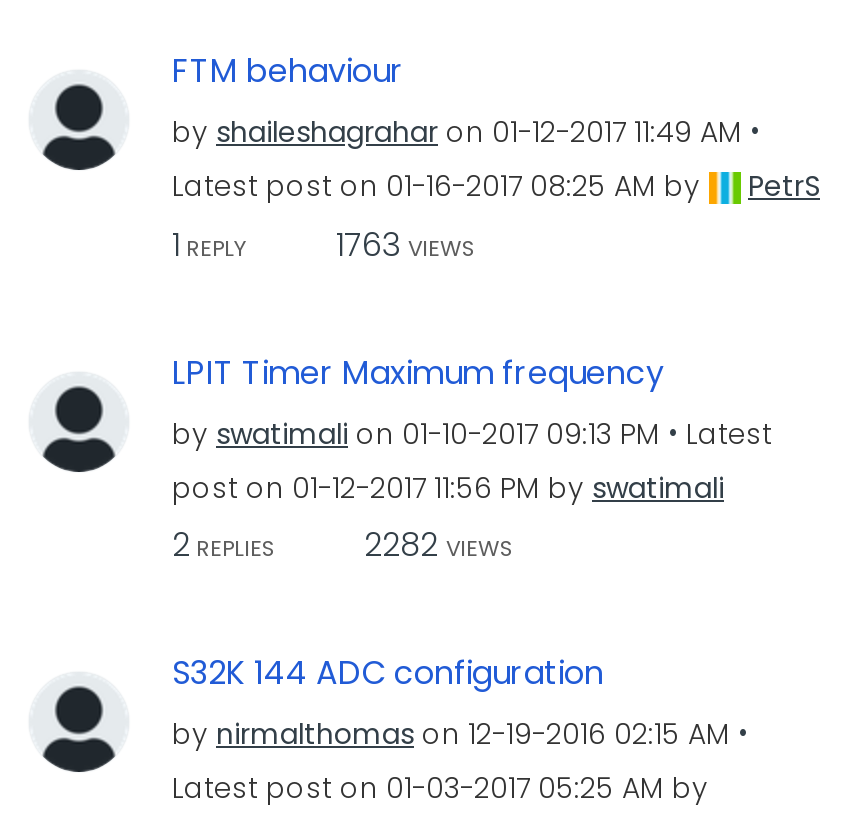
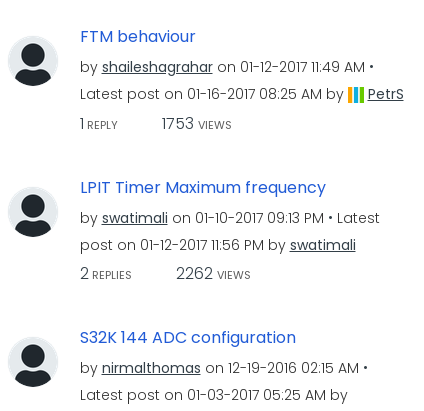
[172,221,476,267] 1 REPLY 1763 VIEWS -> [79,111,231,134] 1 REPLY 1753 VIEWS
[172,522,514,568] 2 REPLIES 2282 VIEWS -> [79,262,250,285] 2 REPLIES 2262 VIEWS

